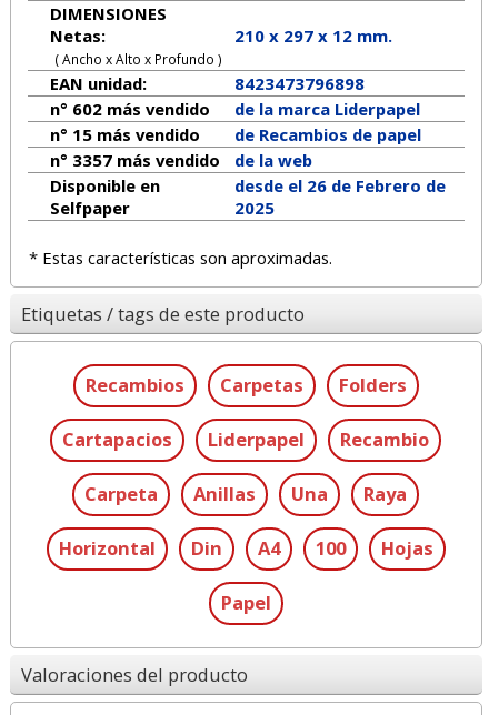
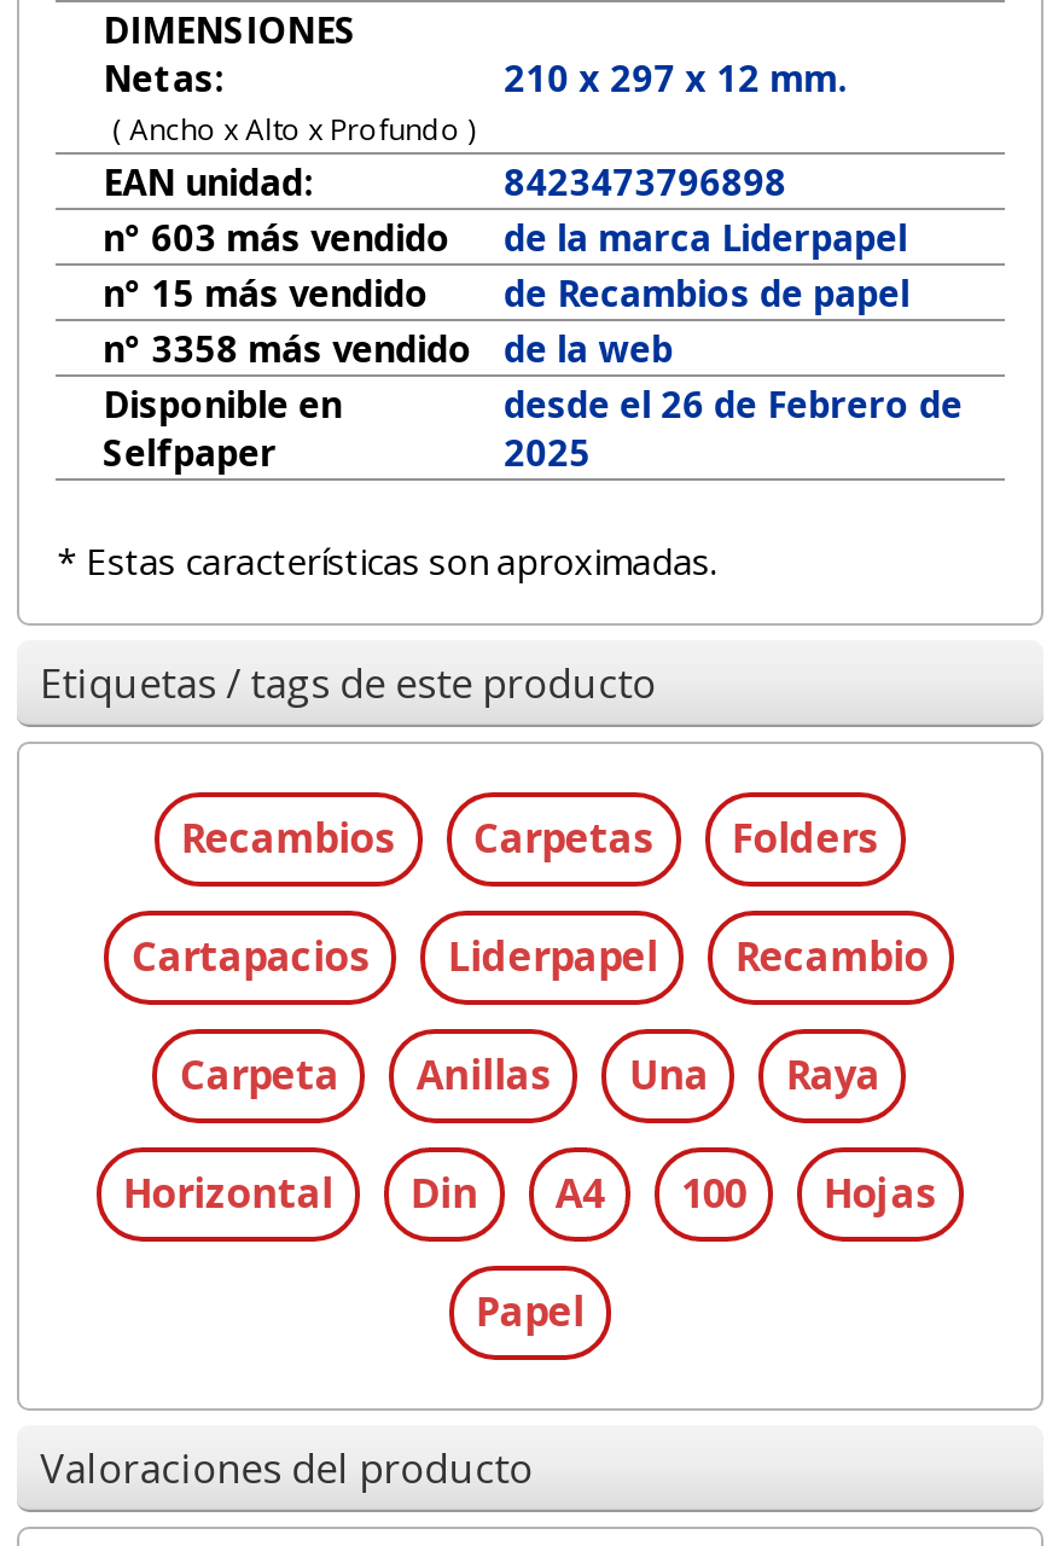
[50,98,420,120] n° 602 más vendido de la marca Liderpapel -> [103,213,907,262] n° 603 más vendido de la marca Liderpapel
[50,149,312,171] n° 3357 más vendido de la web -> [103,324,673,373] n° 3358 más vendido de la web

